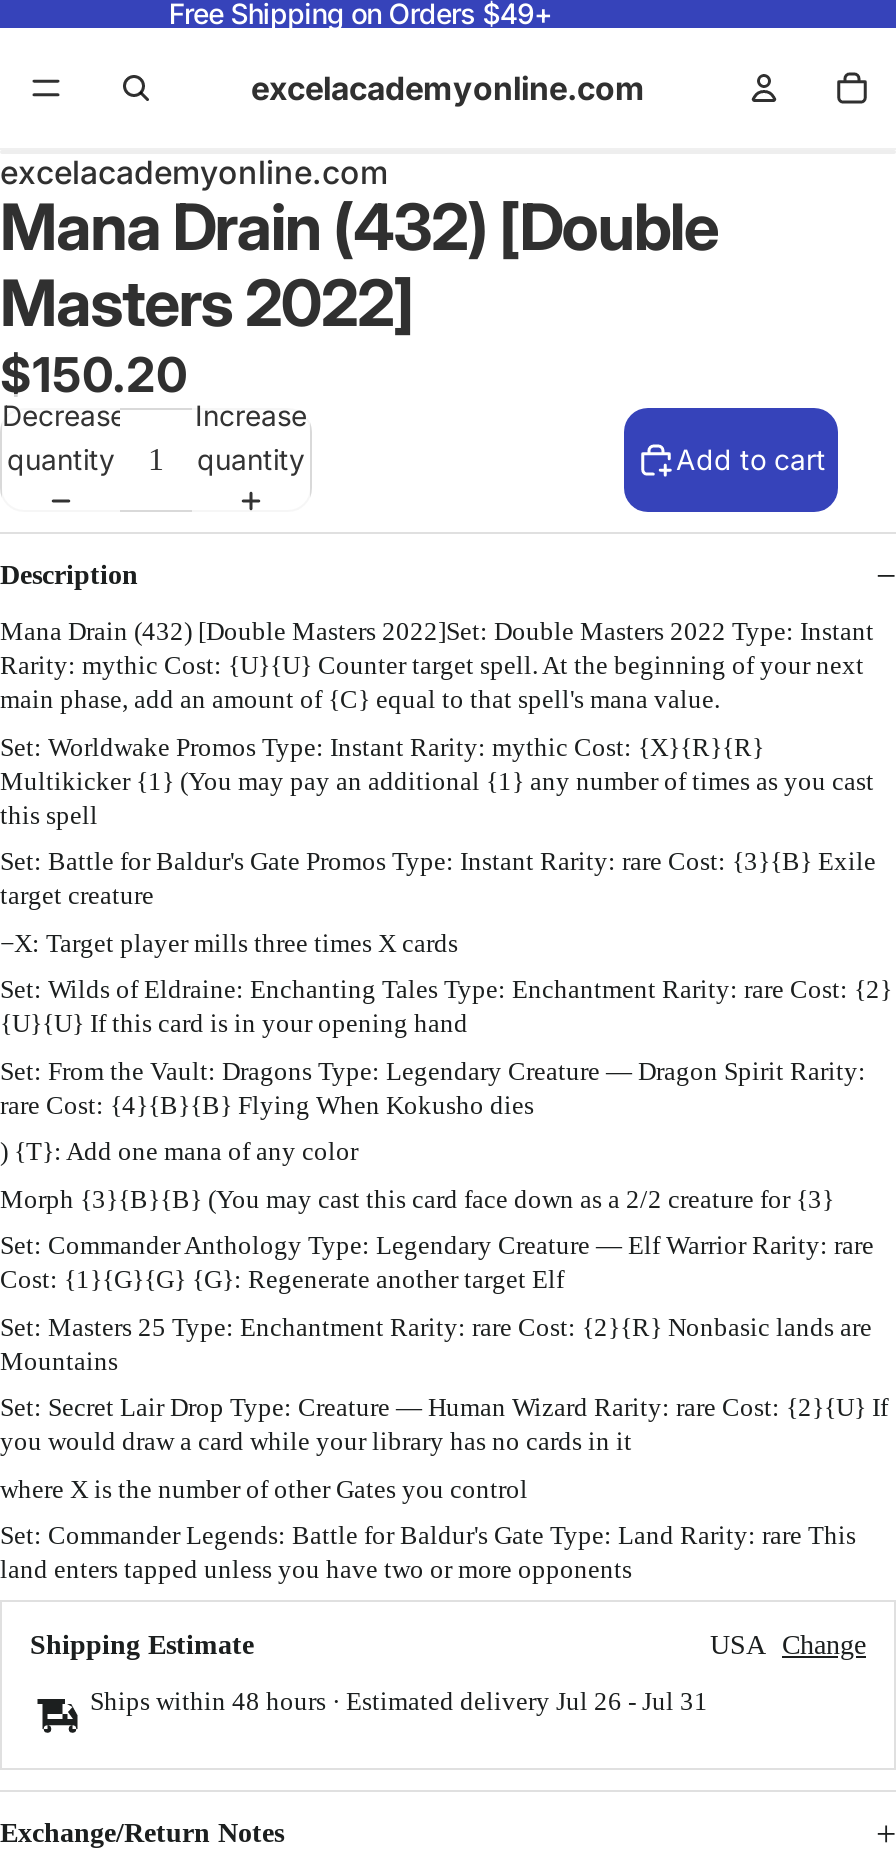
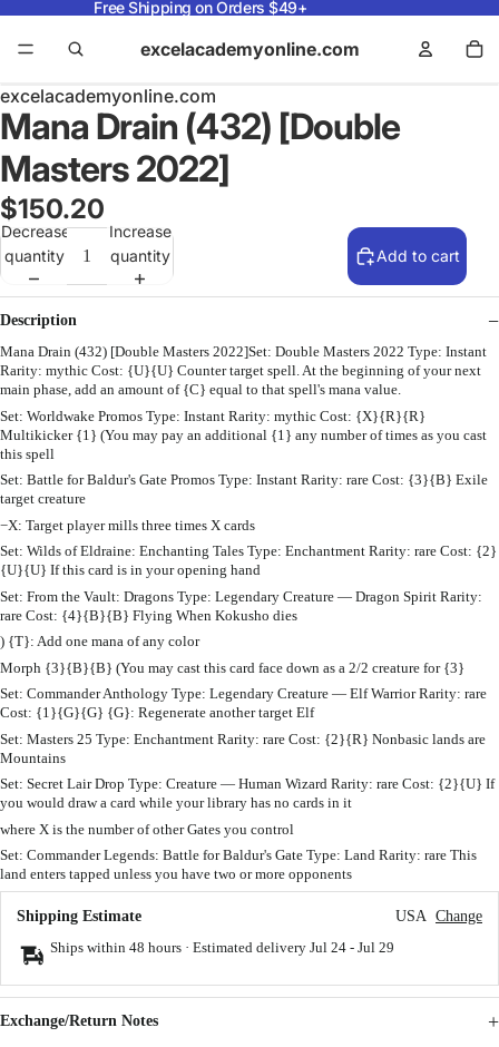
[90,1685,708,1715] Ships within 48 hours · Estimated delivery Jul 26 - Jul 31 -> [50,938,394,955] Ships within 48 hours · Estimated delivery Jul 24 - Jul 29

